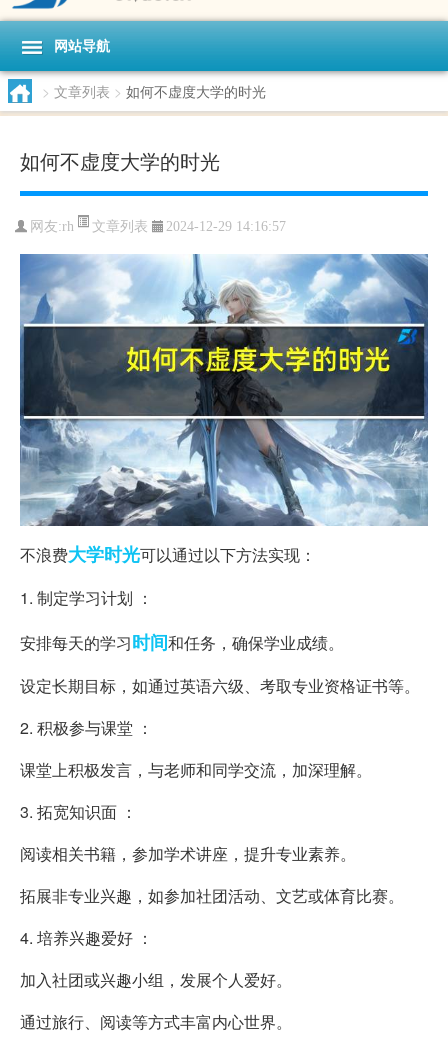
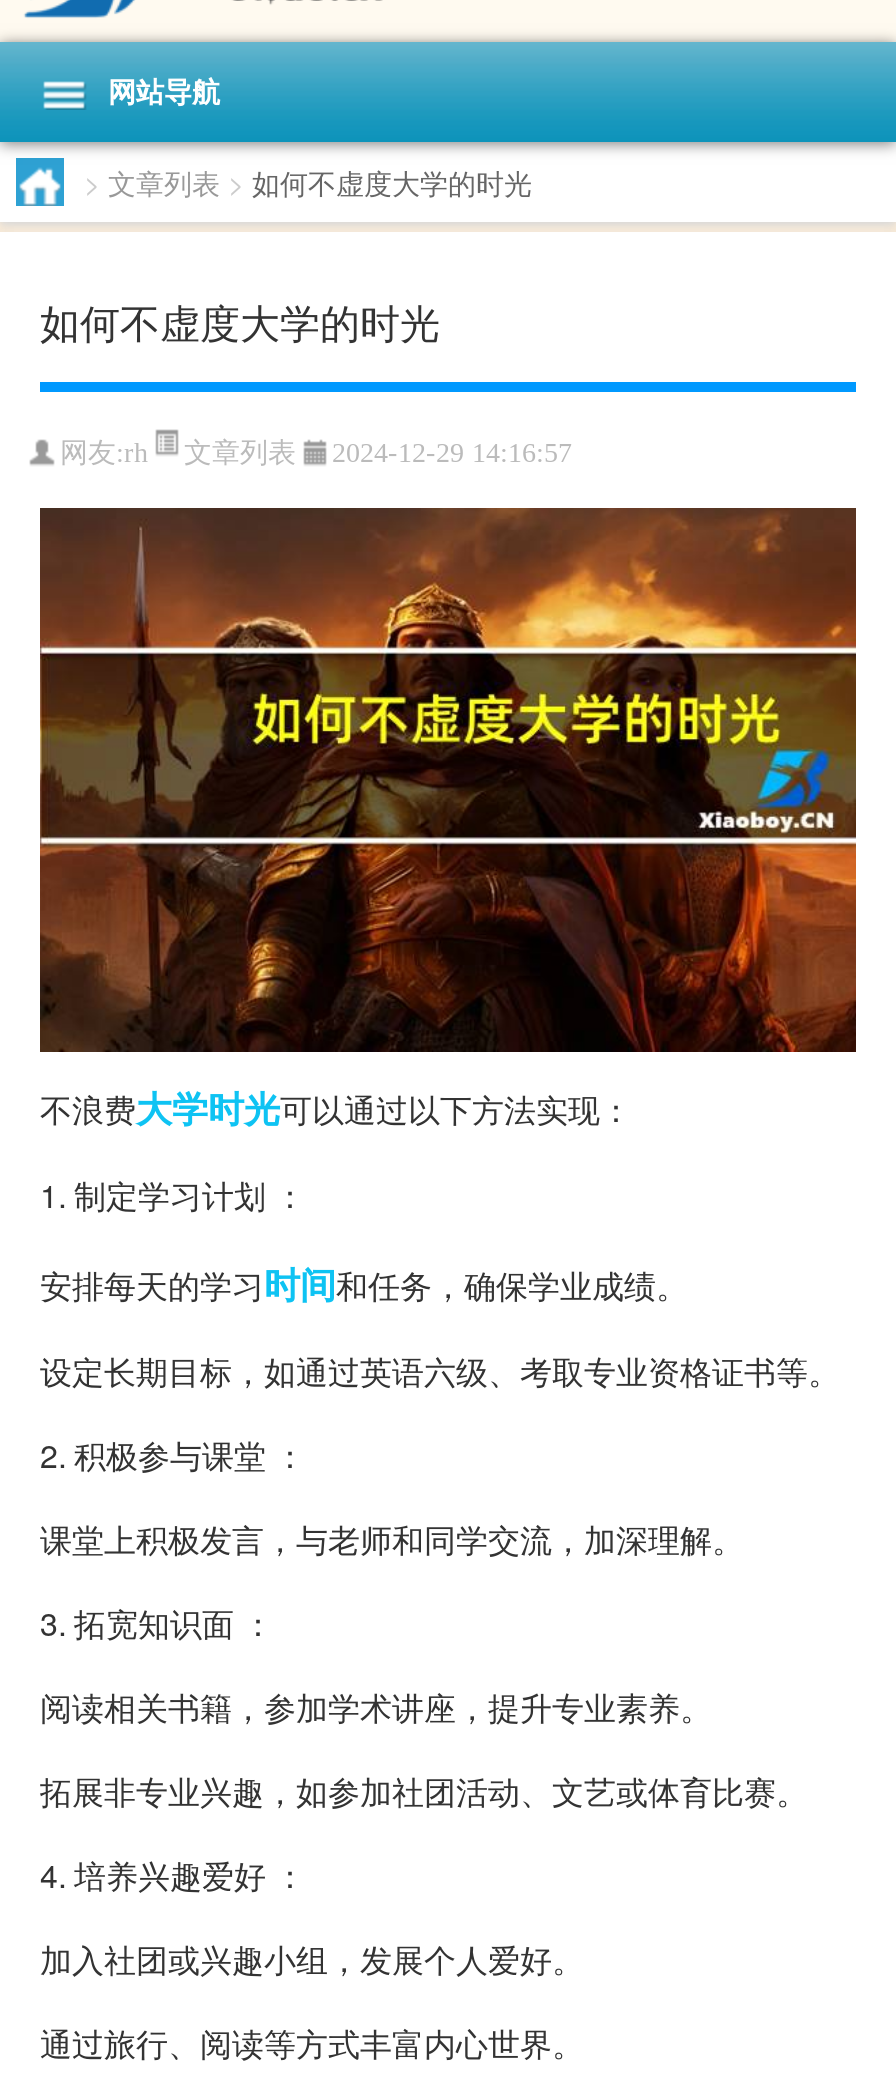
[19,253,429,527] [image] -> [38,506,858,1054] [image]

